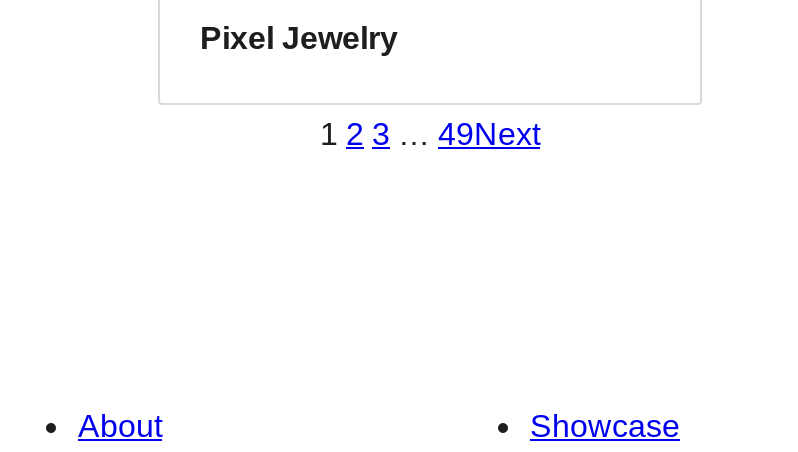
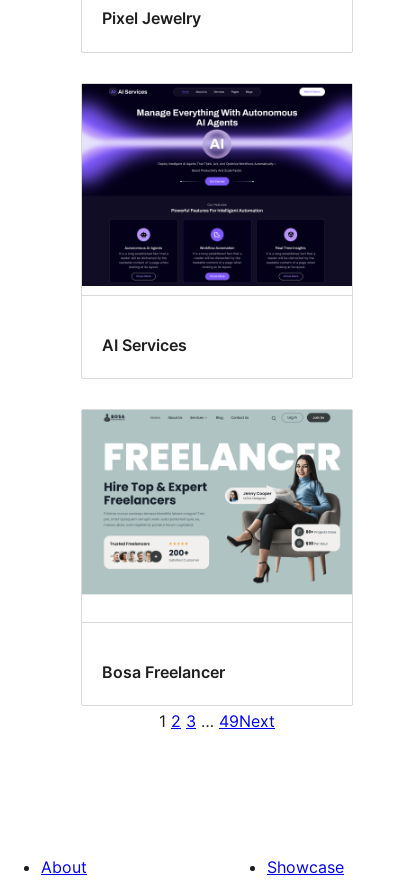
none -> [81,83,353,287] [image]
none -> [82,409,352,595] [image]
none -> [102,335,187,355] AI Services
none -> [102,662,225,682] Bosa Freelancer

